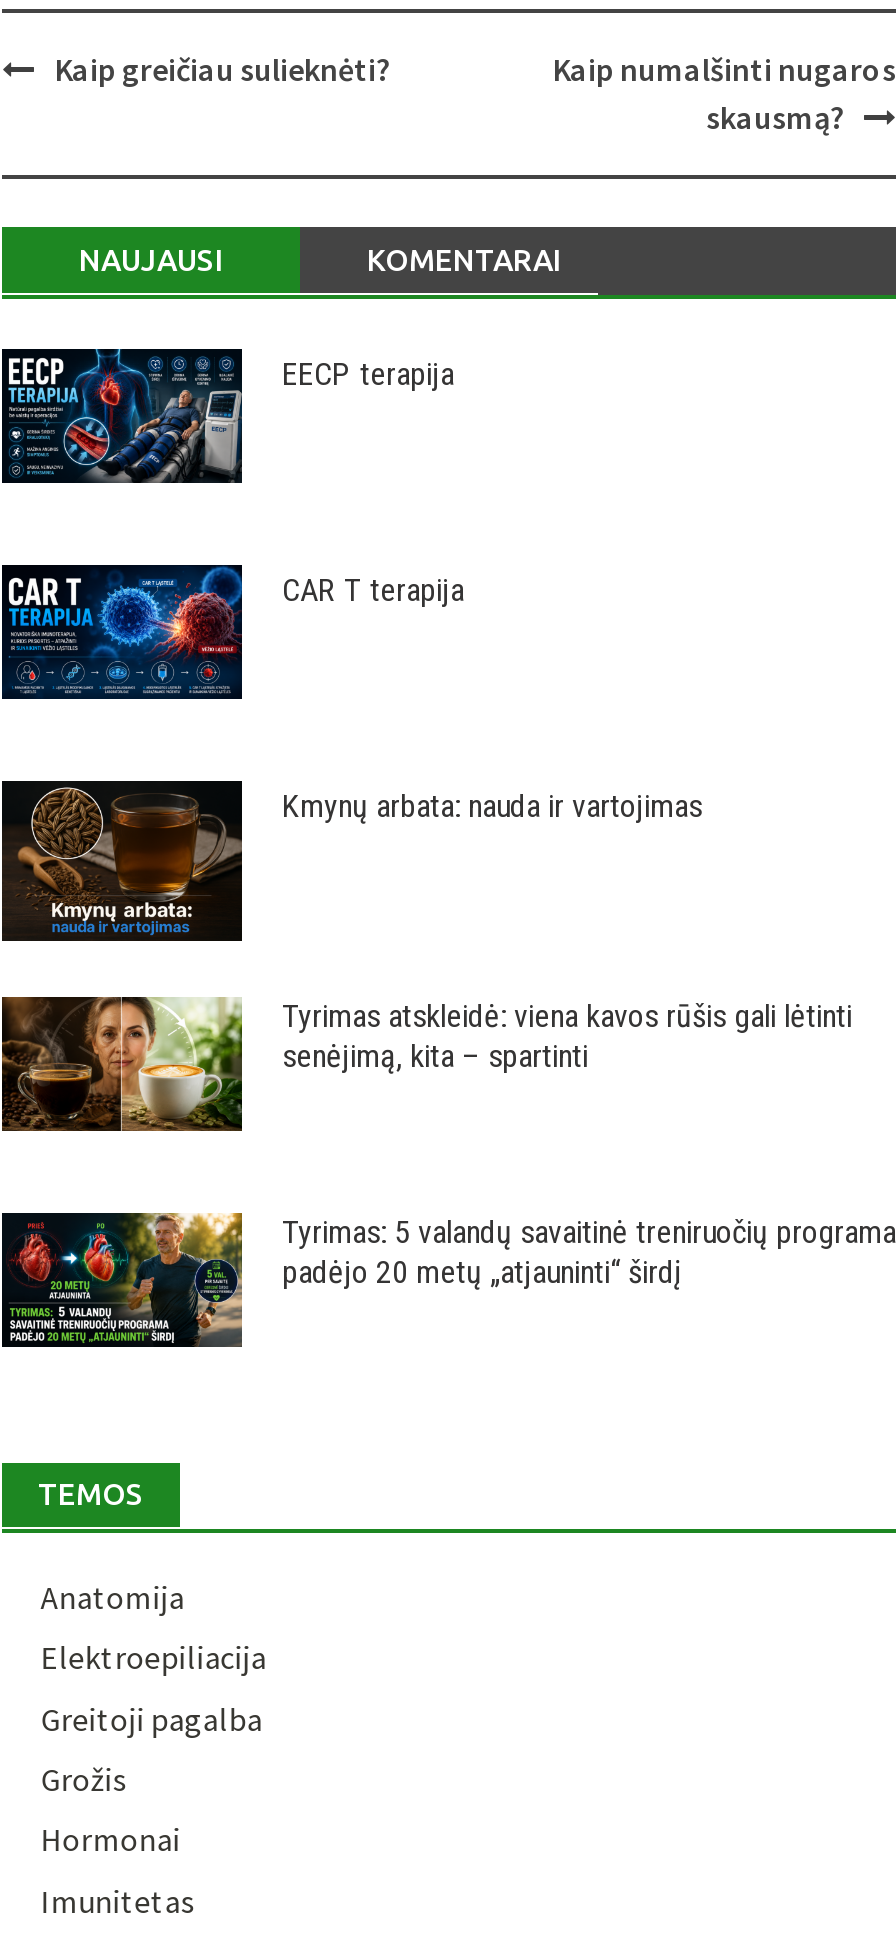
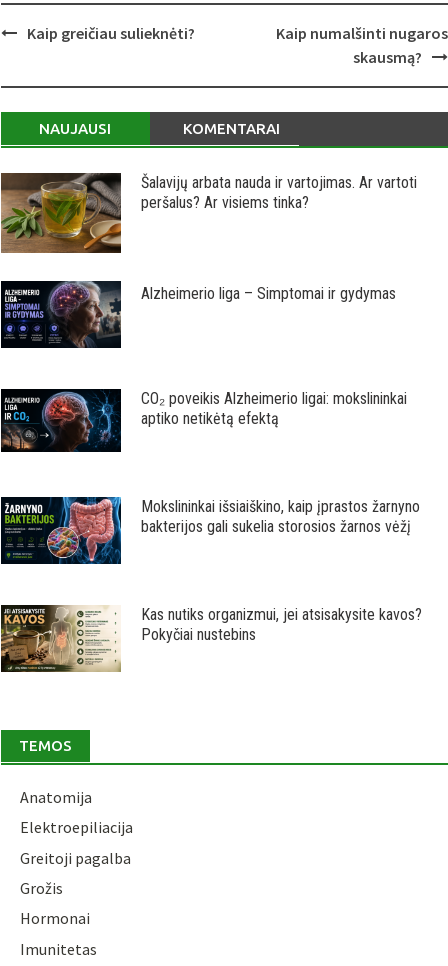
[6,347,454,509] [image] | EECP terapija -> [3,172,417,254] [image] | Šalavijų arbata nauda ir vartojimas. Ar vartoti | peršalus? Ar visiems tinka?
[6,565,464,697] [image] | CAR T terapija -> [3,280,396,348] [image] | Alzheimerio liga – Simptomai ir gydymas
[6,785,702,943] [image] | Kmynų arbata: nauda ir vartojimas -> [3,389,407,469] [image] | CO₂ poveikis Alzheimerio ligai: mokslininkai | aptiko netikėtą efektą
[6,995,852,1133] [image] | Tyrimas atskleidė: viena kavos rūšis gali lėtinti | senėjimą, kita – spartinti -> [3,496,420,565] [image] | Mokslininkai išsiaiškino, kaip įprastos žarnyno | bakterijos gali sukelia storosios žarnos vėžį
[6,1211,896,1349] [image] | Tyrimas: 5 valandų savaitinė treniruočių programa | padėjo 20 metų „atjauninti“ širdį -> [3,604,422,673] [image] | Kas nutiks organizmui, jei atsisakysite kavos? | Pokyčiai nustebins

